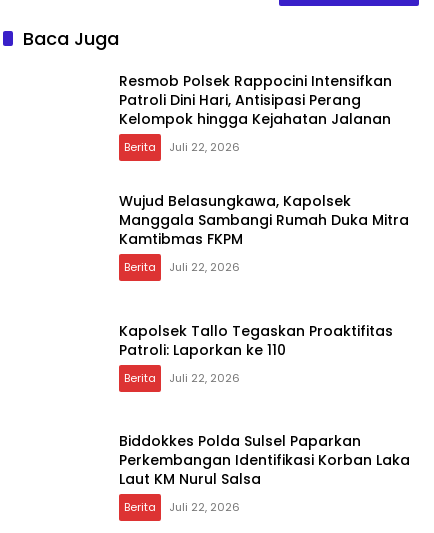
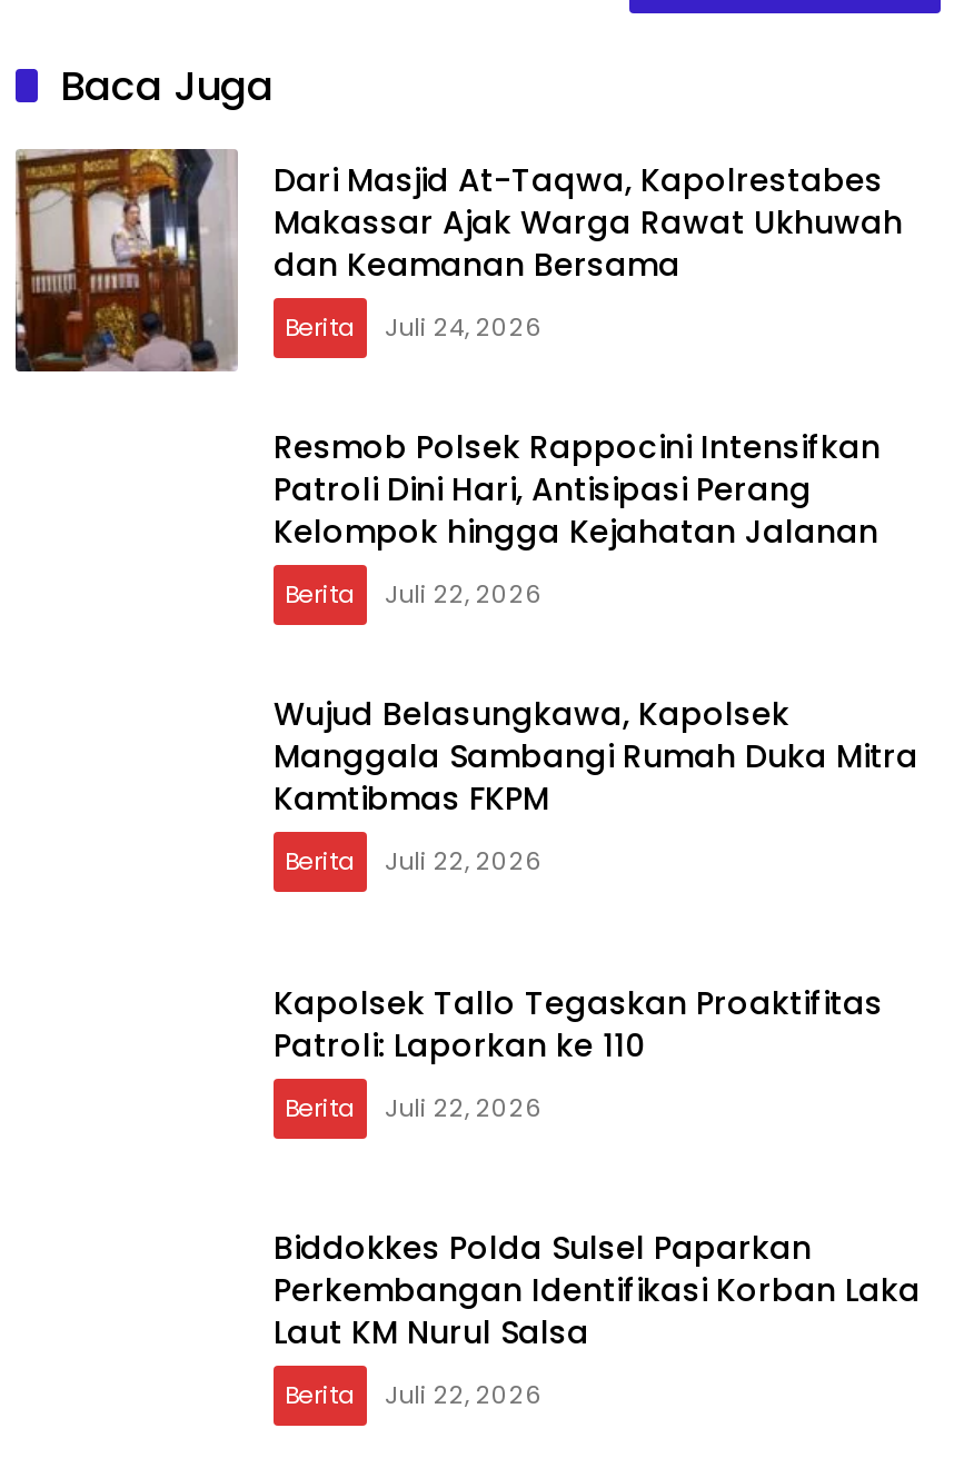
none -> [13,147,903,374] [image] | Dari Masjid At-Taqwa, Kapolrestabes | Makassar Ajak Warga Rawat Ukhuwah | dan Keamanan Bersama | Berita | Juli 24, 2026

